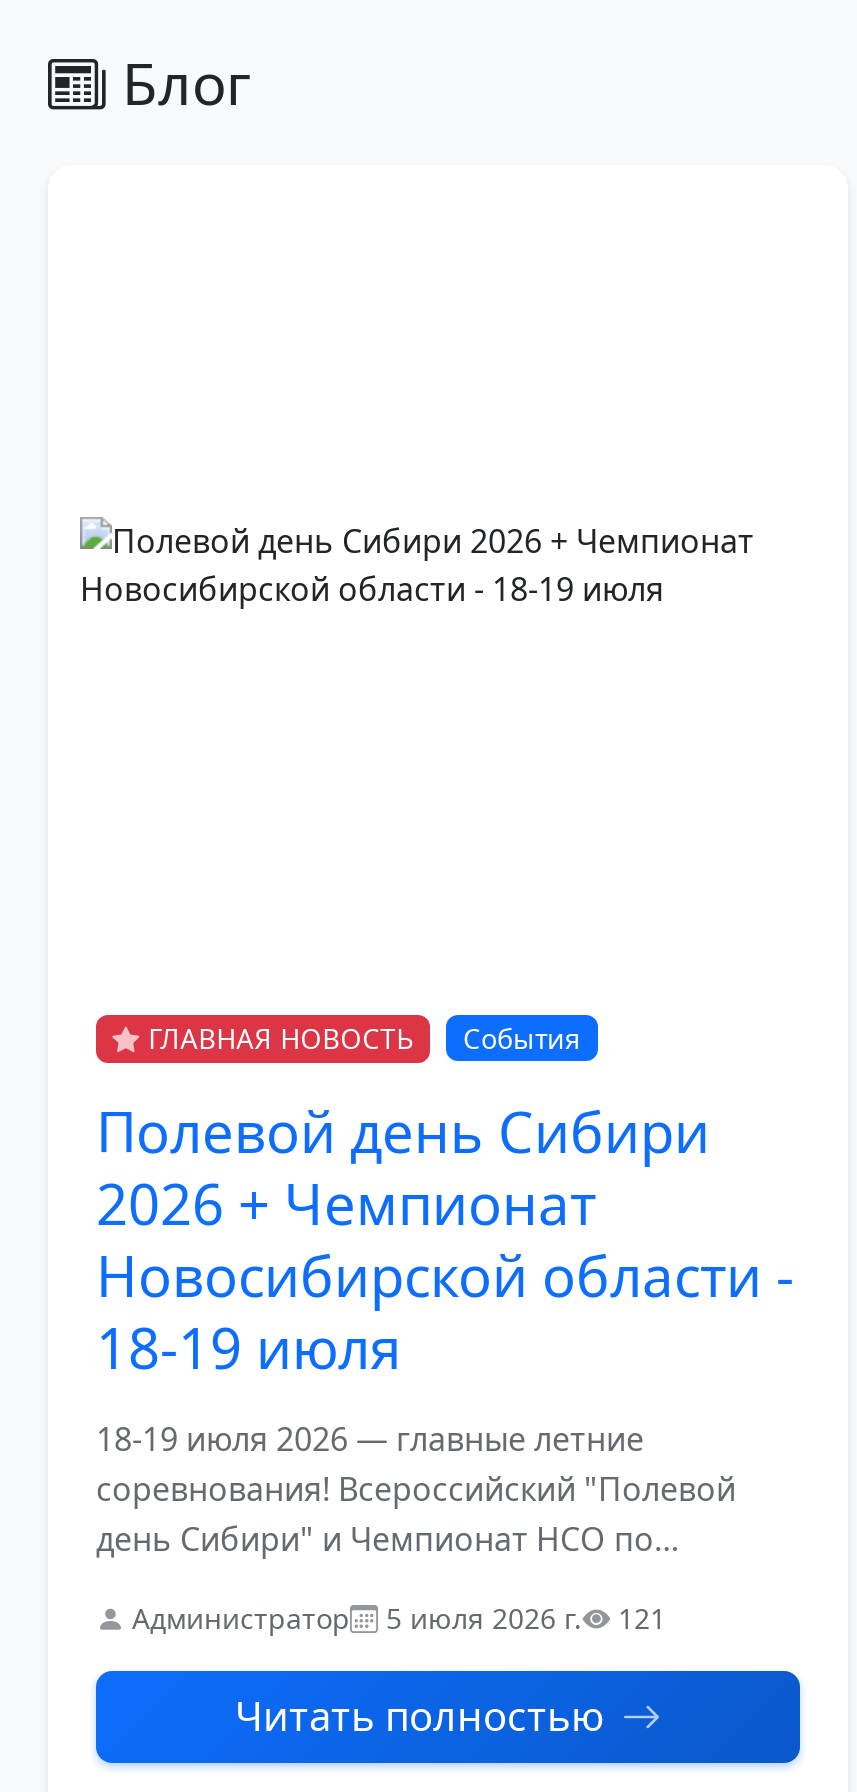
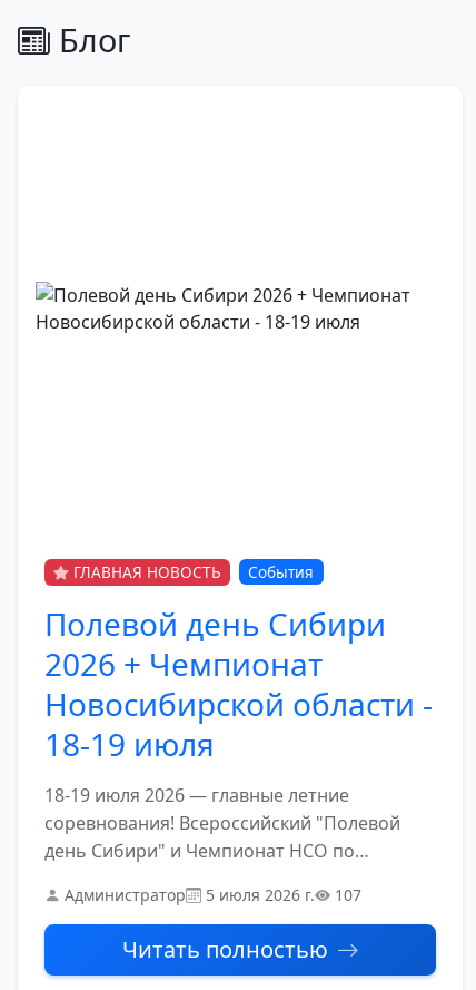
[132,1599,666,1637] Администратор 5 июля 2026 г. 121 -> [65,884,361,905] Администратор 5 июля 2026 г. 107

